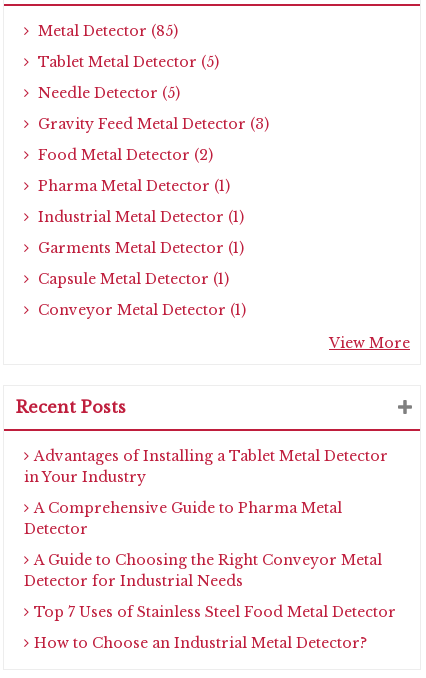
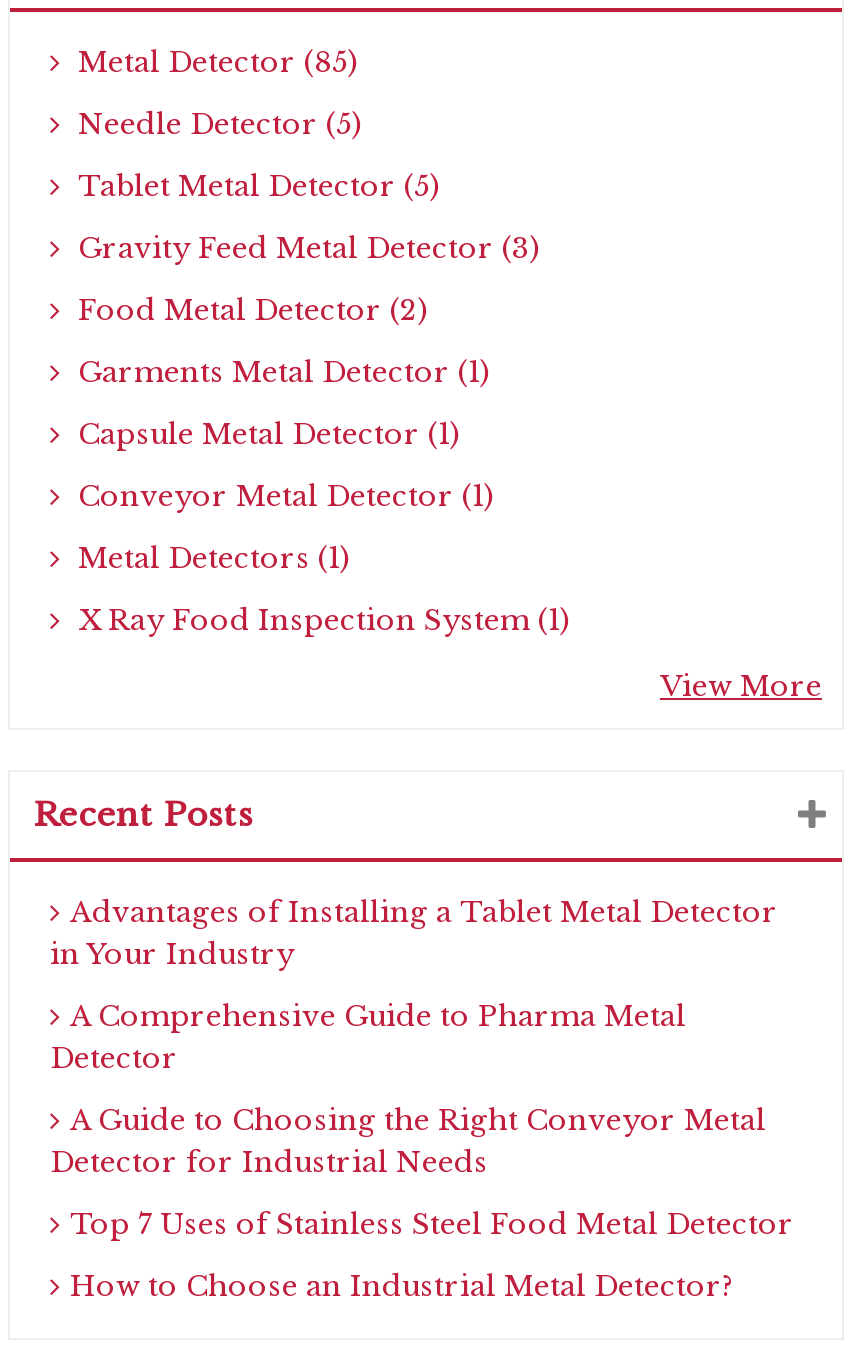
moved [34,53,219,71] -> [70,168,440,204]: Tablet Metal Detector (5)
moved [34,84,180,102] -> [70,106,362,142]: Needle Detector (5)
[34,177,244,226] Pharma Metal Detector (1) | Industrial Metal Detector (1) -> none
moved [34,239,246,319] -> [70,354,494,514]: Garments Metal Detector (1) | Capsule Metal Detector (1) | Conveyor Metal Detector (1)
none -> [70,540,570,638] Metal Detectors (1) | X Ray Food Inspection System (1)

